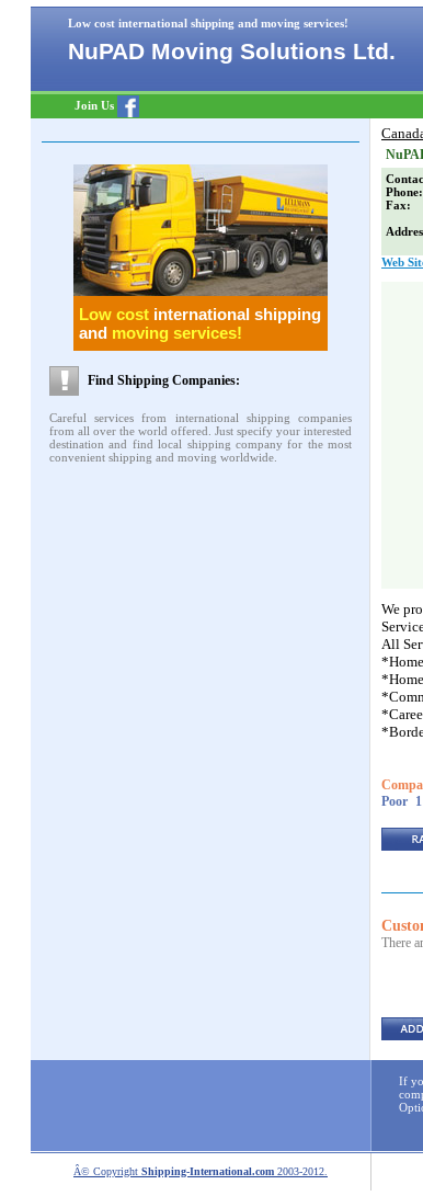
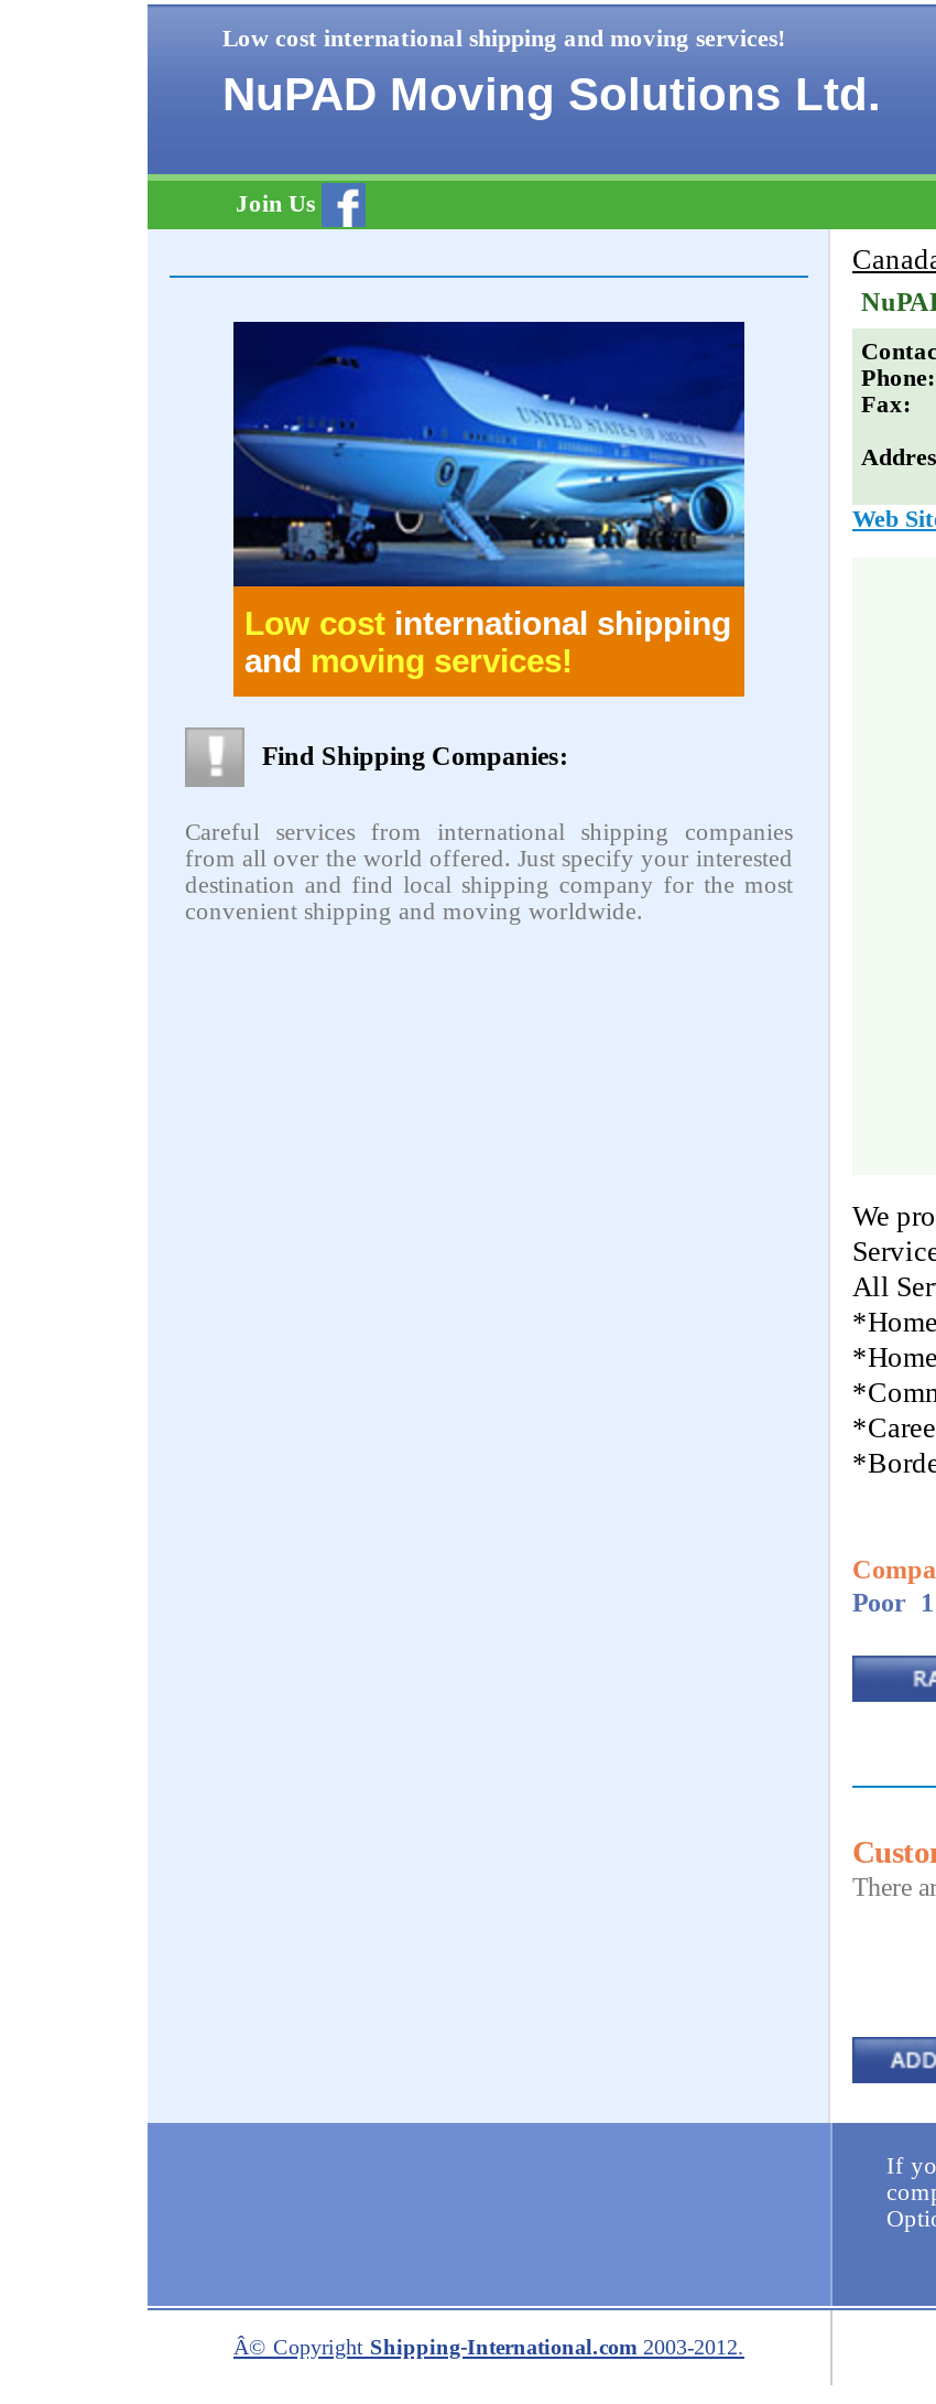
[72,163,329,296] [image] -> [231,320,747,589] [image]

